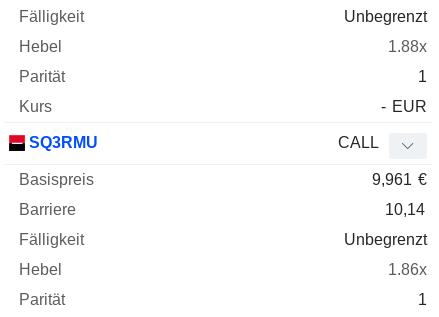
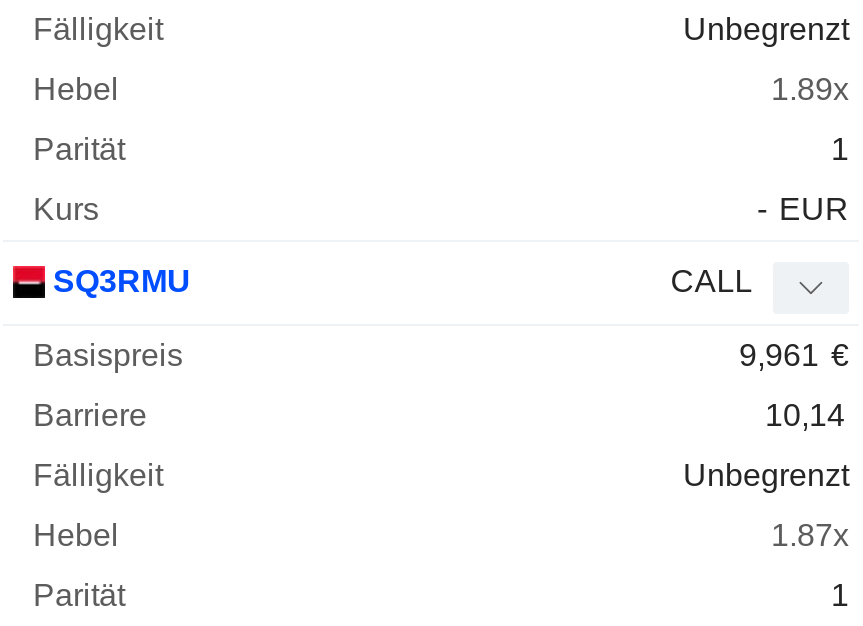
[388,38,427,55] 1.88x -> [771,72,849,106] 1.89x
[388,261,427,278] 1.86x -> [771,518,849,552] 1.87x

